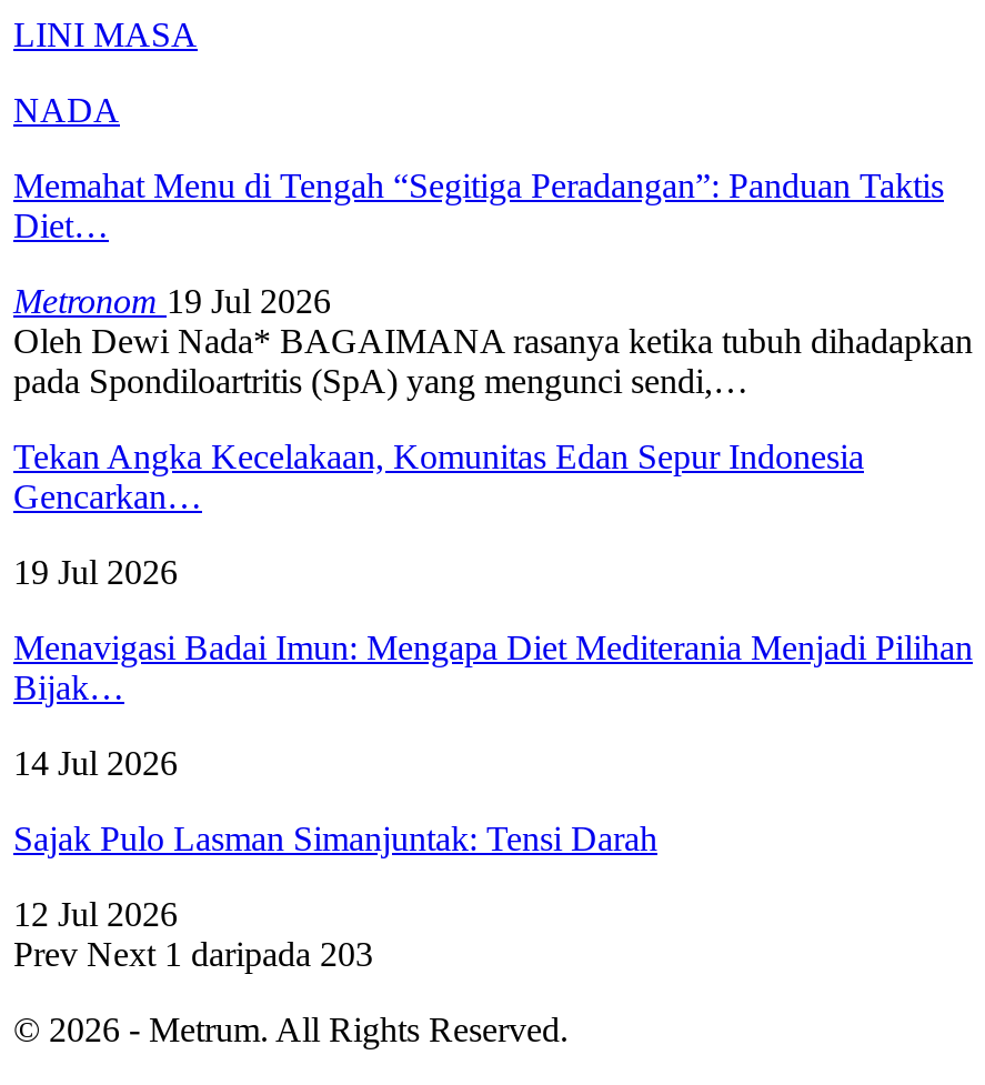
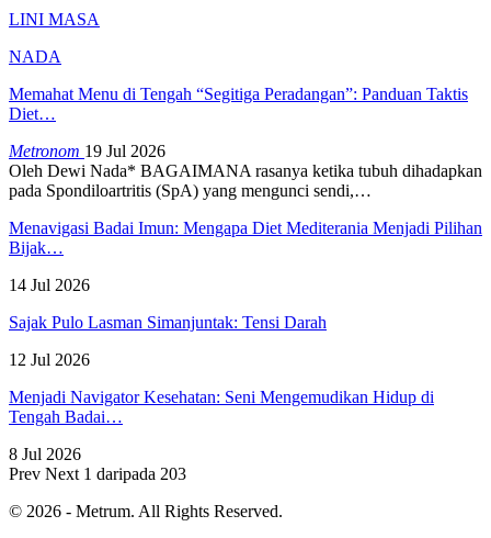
[13,437,864,590] Tekan Angka Kecelakaan, Komunitas Edan Sepur Indonesia | Gencarkan… | 19 Jul 2026 -> none
moved [13,628,973,932] -> [9,218,482,369]: Menavigasi Badai Imun: Mengapa Diet Mediterania Menjadi Pilihan | Bijak… | 14 Jul 2026 | Sajak Pulo Lasman Simanjuntak: Tensi Darah | 12 Jul 2026
none -> [9,387,434,463] Menjadi Navigator Kesehatan: Seni Mengemudikan Hidup di | Tengah Badai… | 8 Jul 2026

